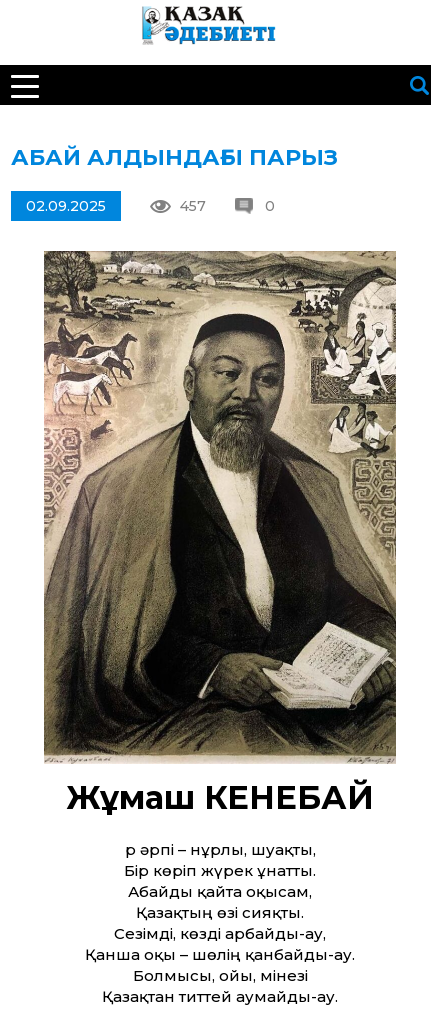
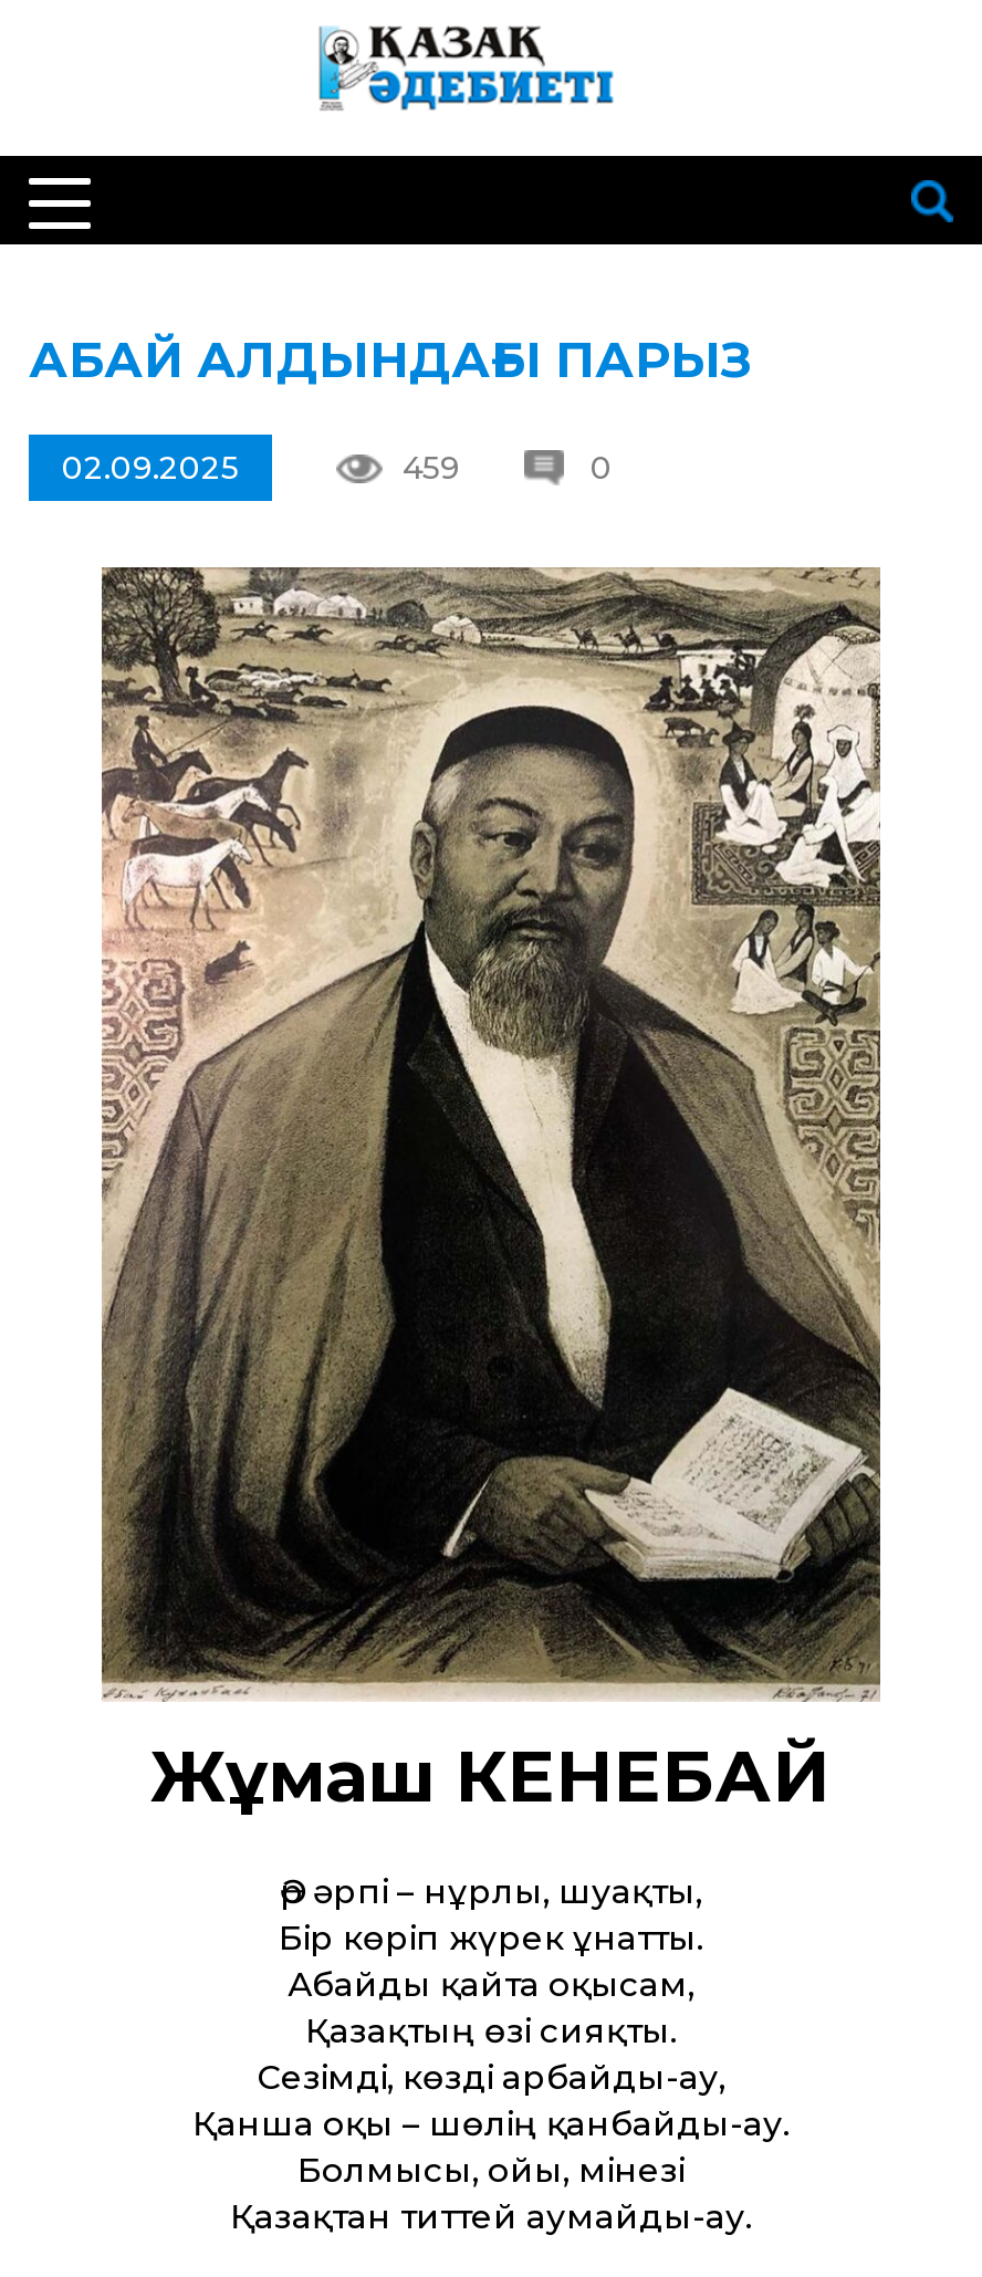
[180,197,206,215] 457 -> [403,449,460,489] 459

